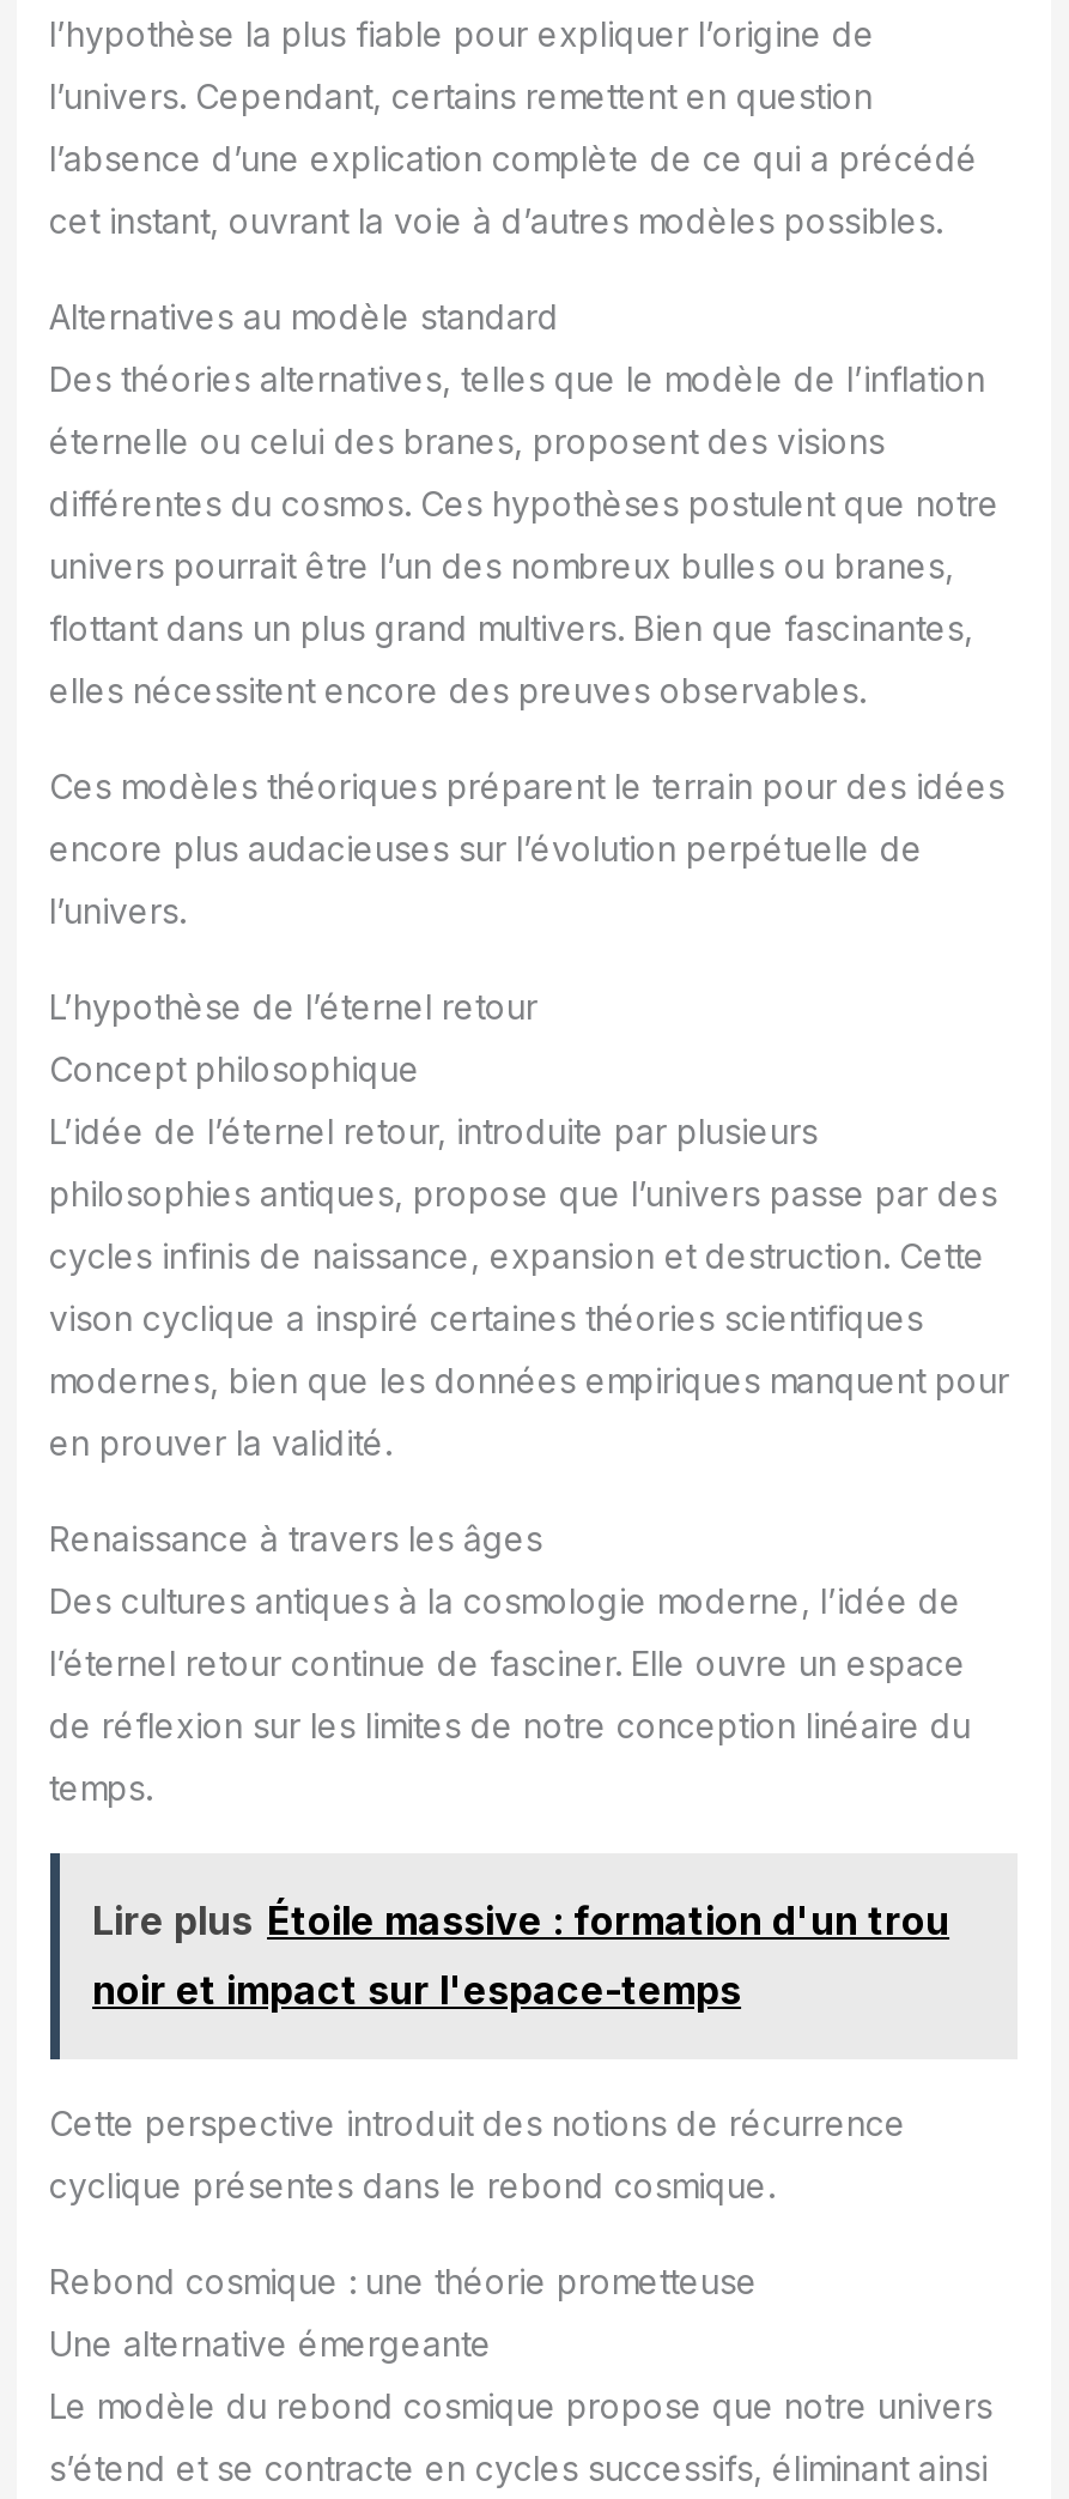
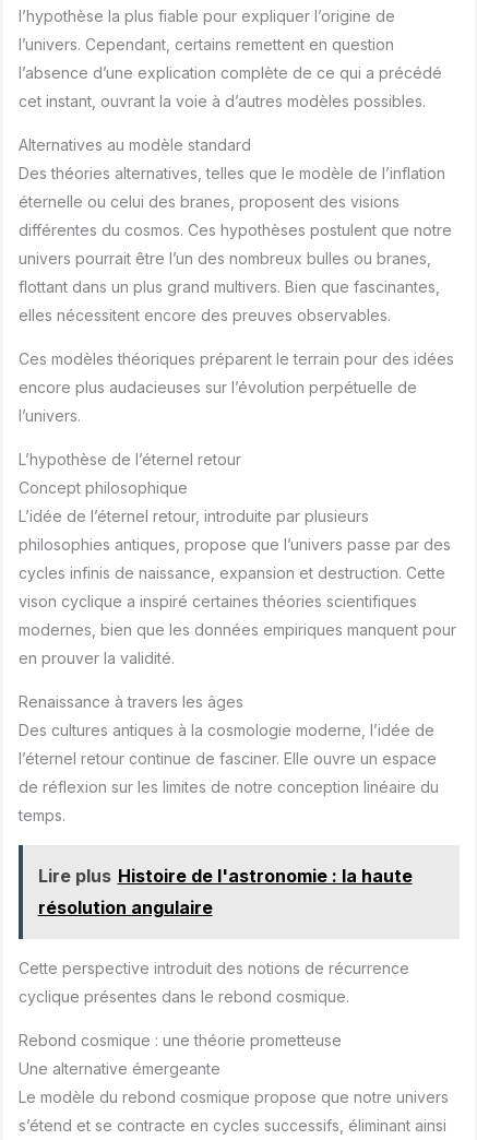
[92,1895,949,2013] Lire plus Étoile massive : formation d'un trou | noir et impact sur l'espace-temps -> [38,864,412,918] Lire plus Histoire de l'astronomie : la haute | résolution angulaire

